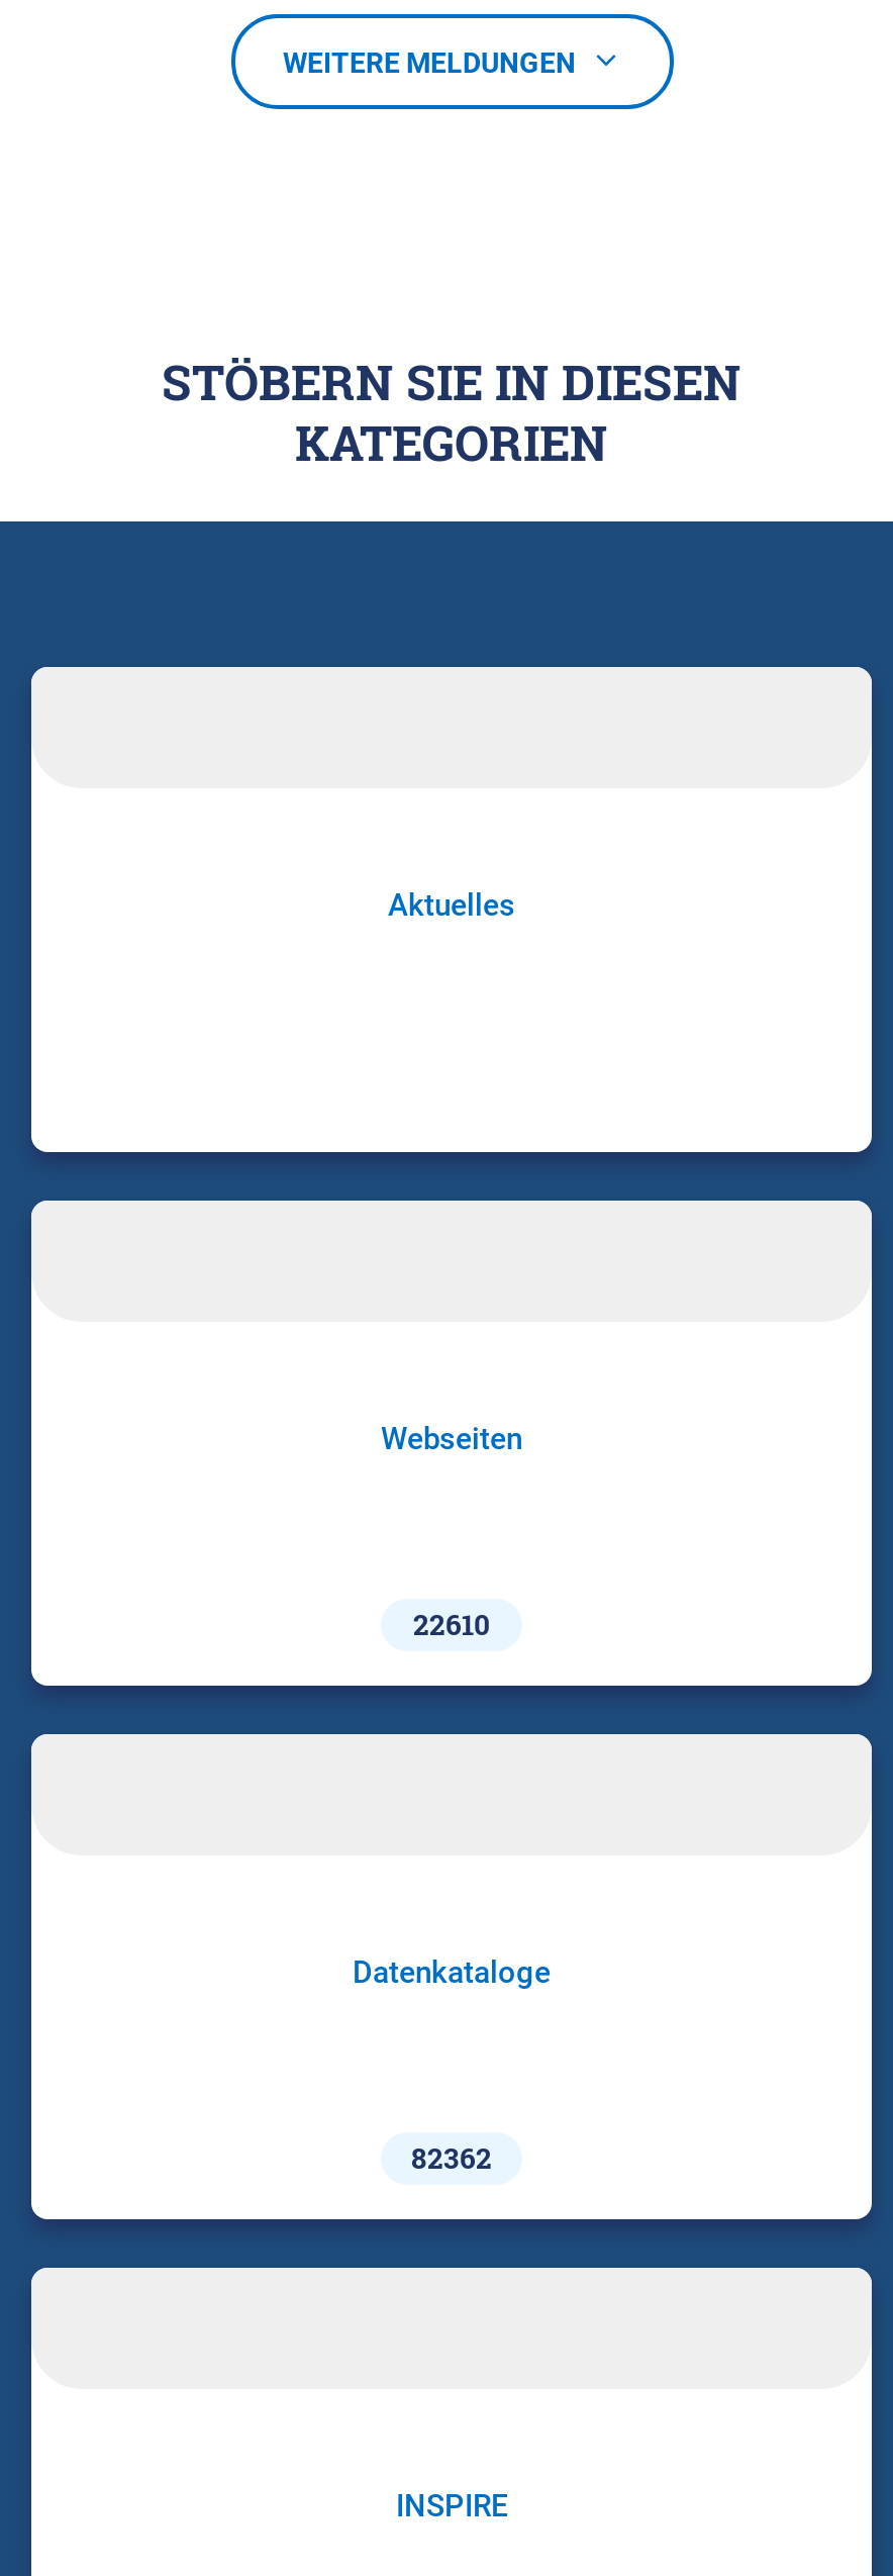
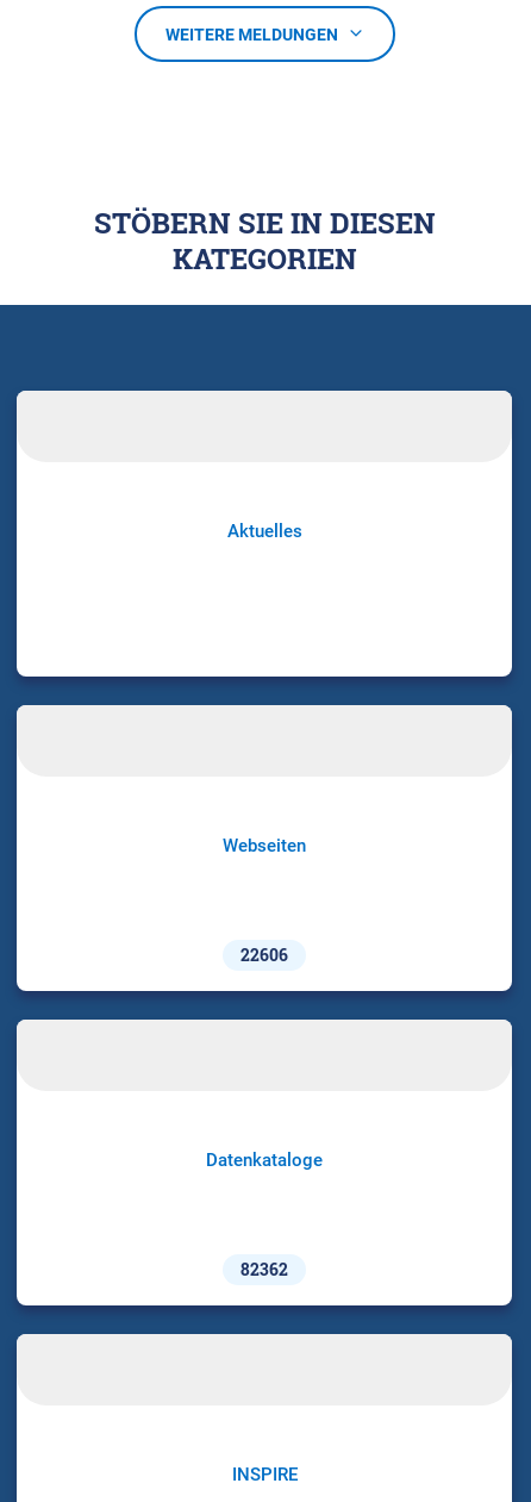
[413,1604,490,1643] 22610 -> [240,943,288,966] 22606

